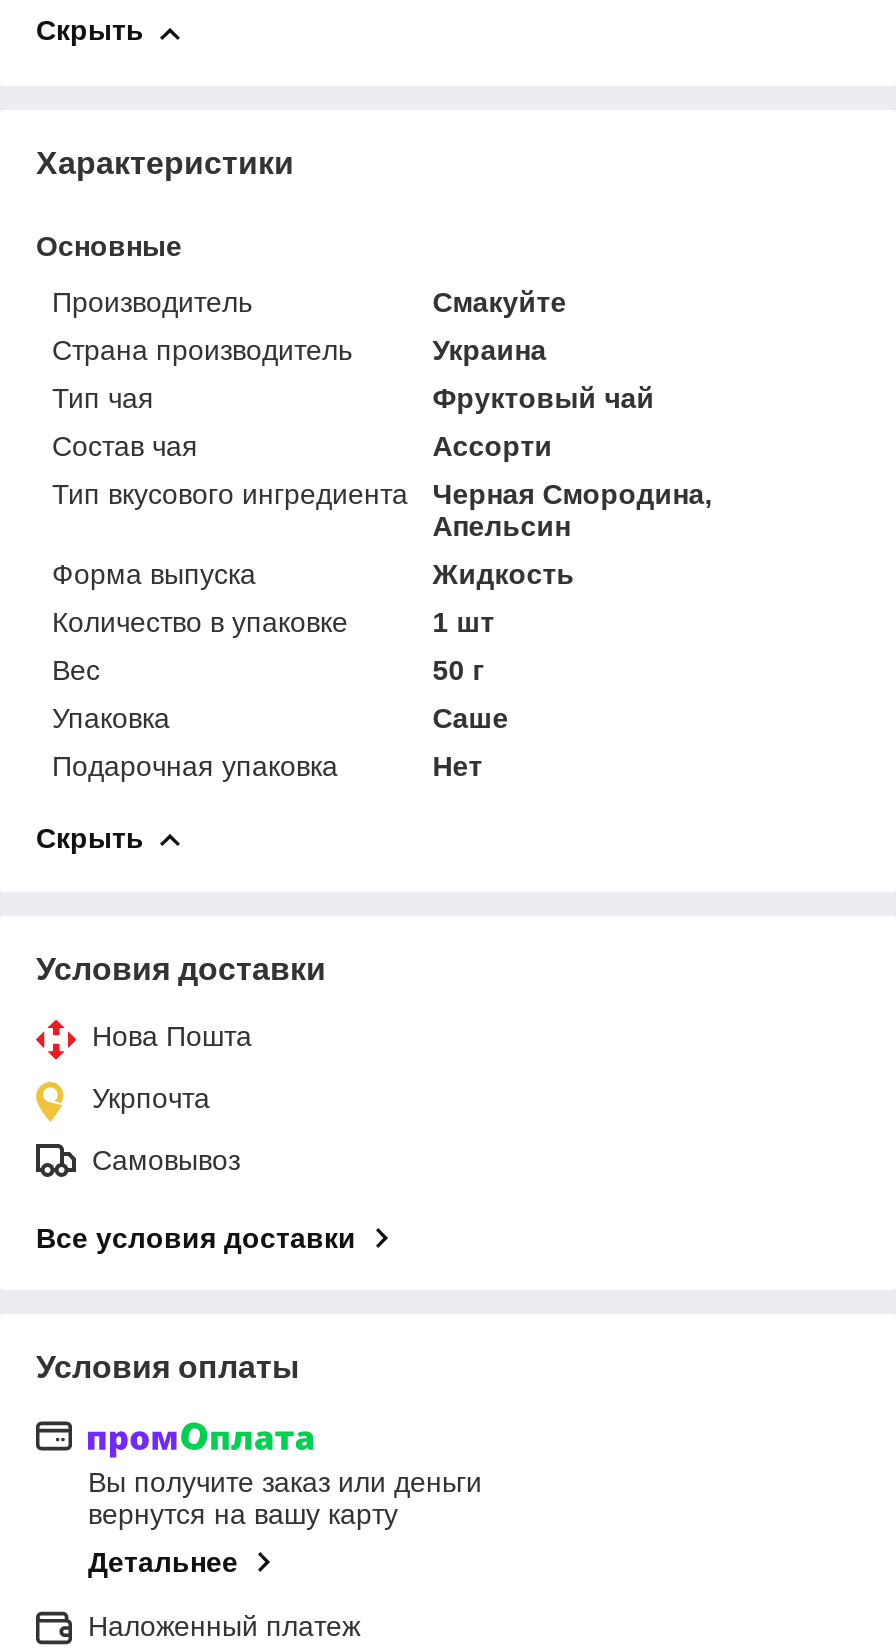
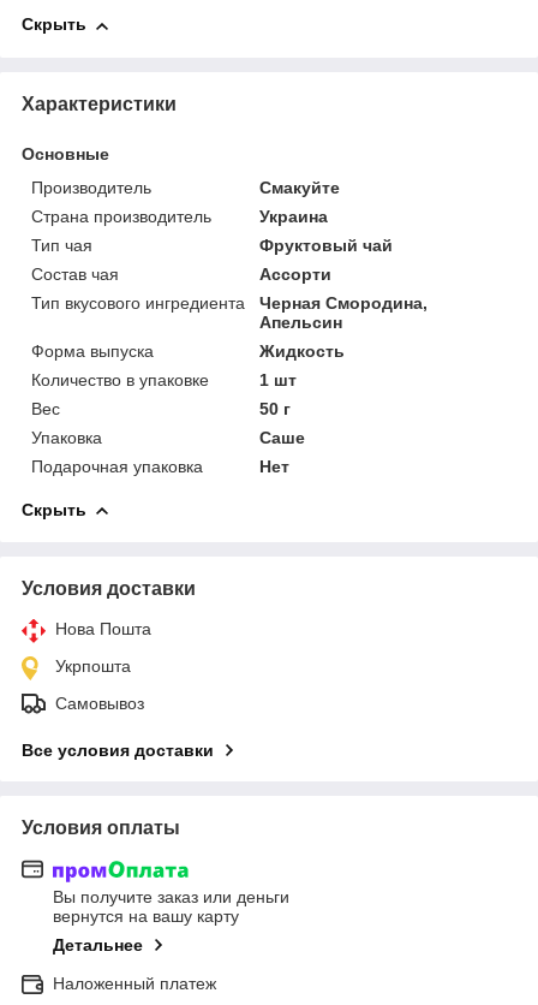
[92,1082,210,1114] Укрпочта -> [55,656,131,675] Укрпошта

